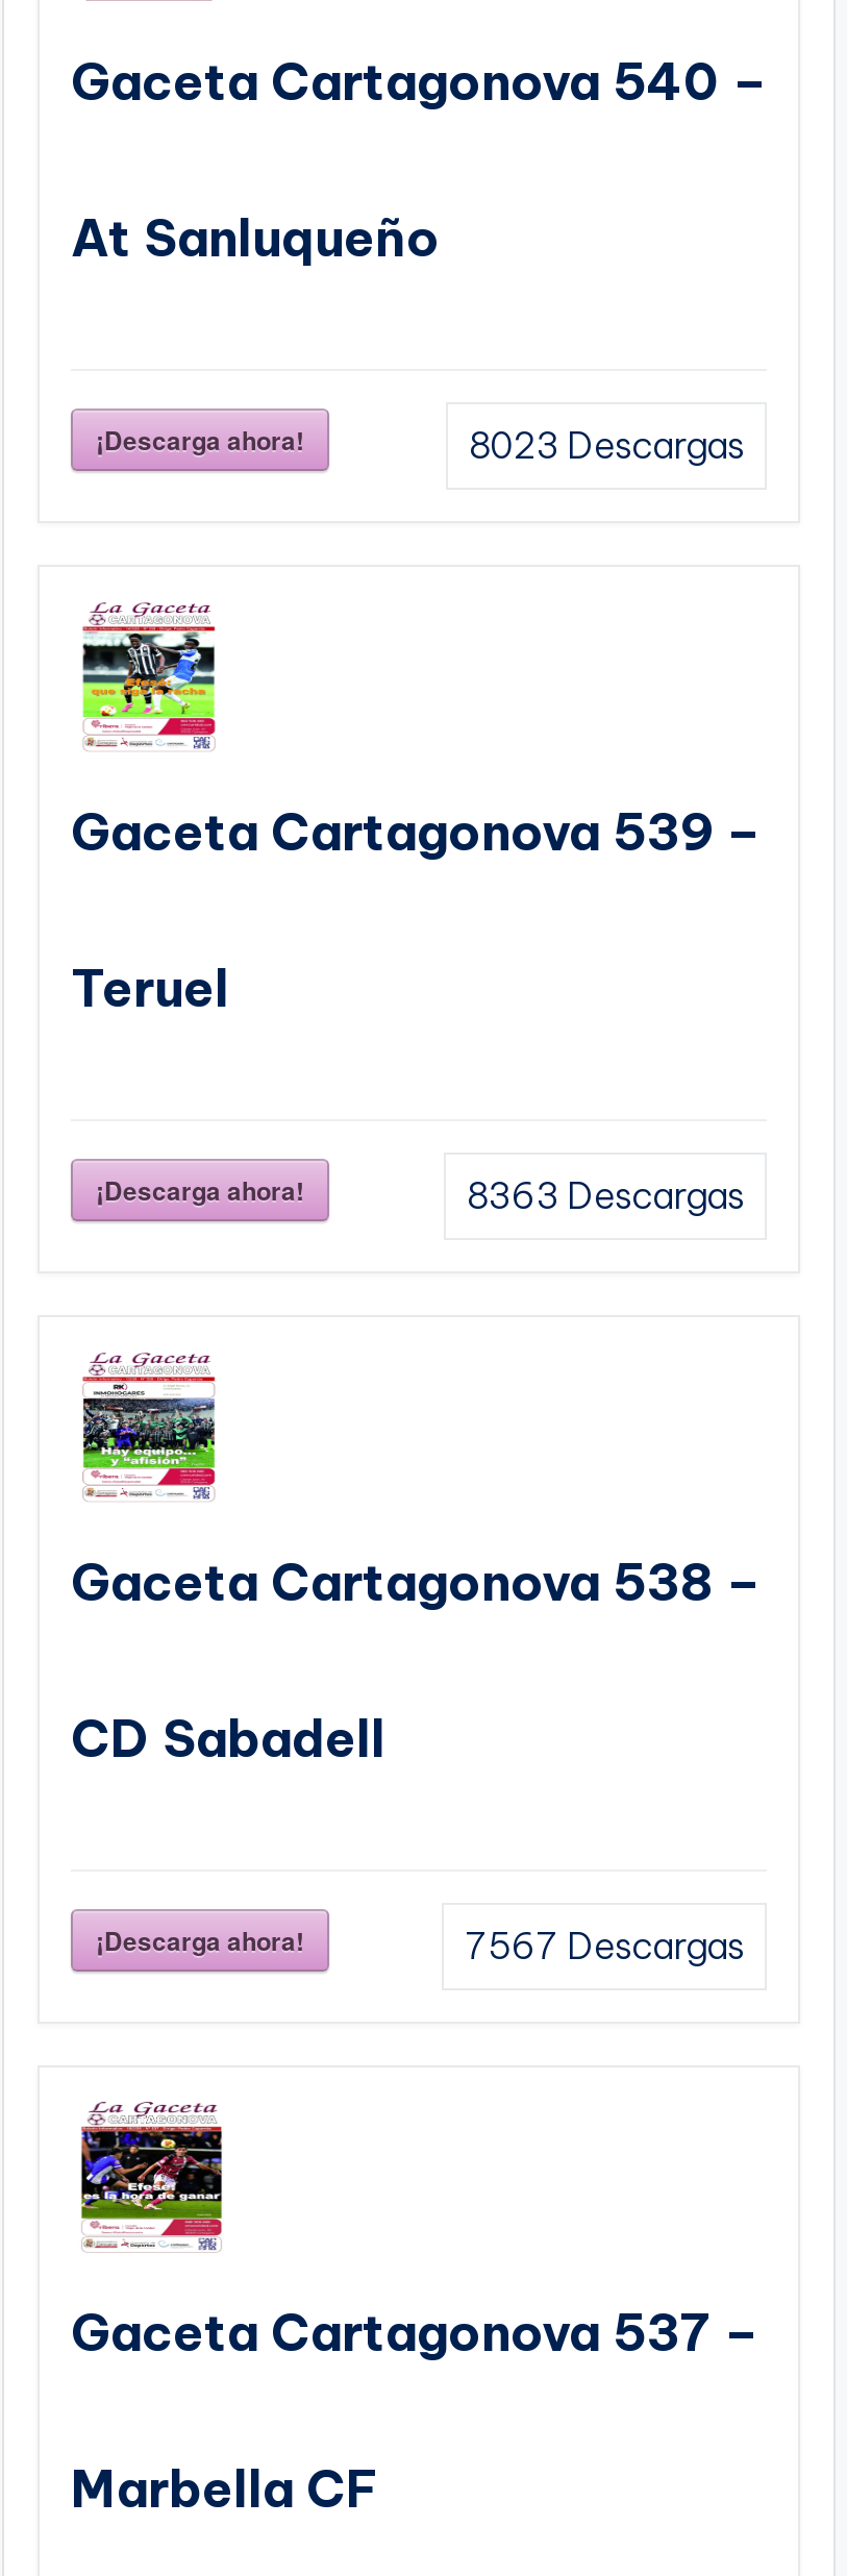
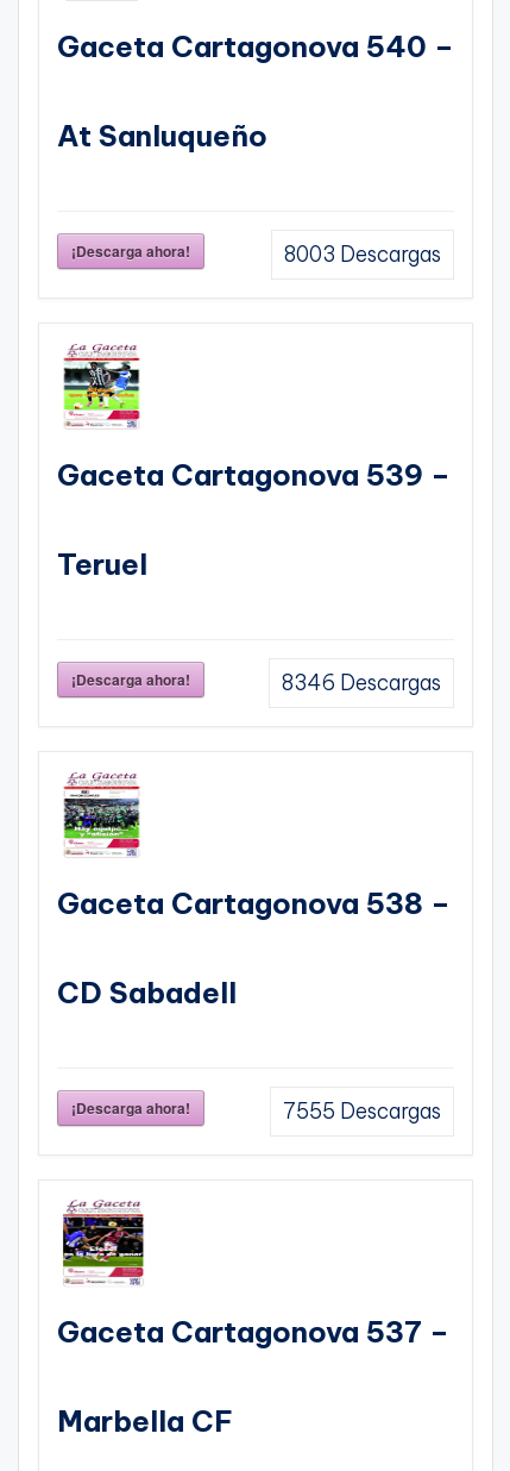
[469,424,744,470] 8023 Descargas -> [284,242,441,268] 8003 Descargas
[467,1174,744,1220] 8363 Descargas -> [282,671,441,697] 8346 Descargas
[465,1924,744,1970] 7567 Descargas -> [283,1099,441,1125] 7555 Descargas

